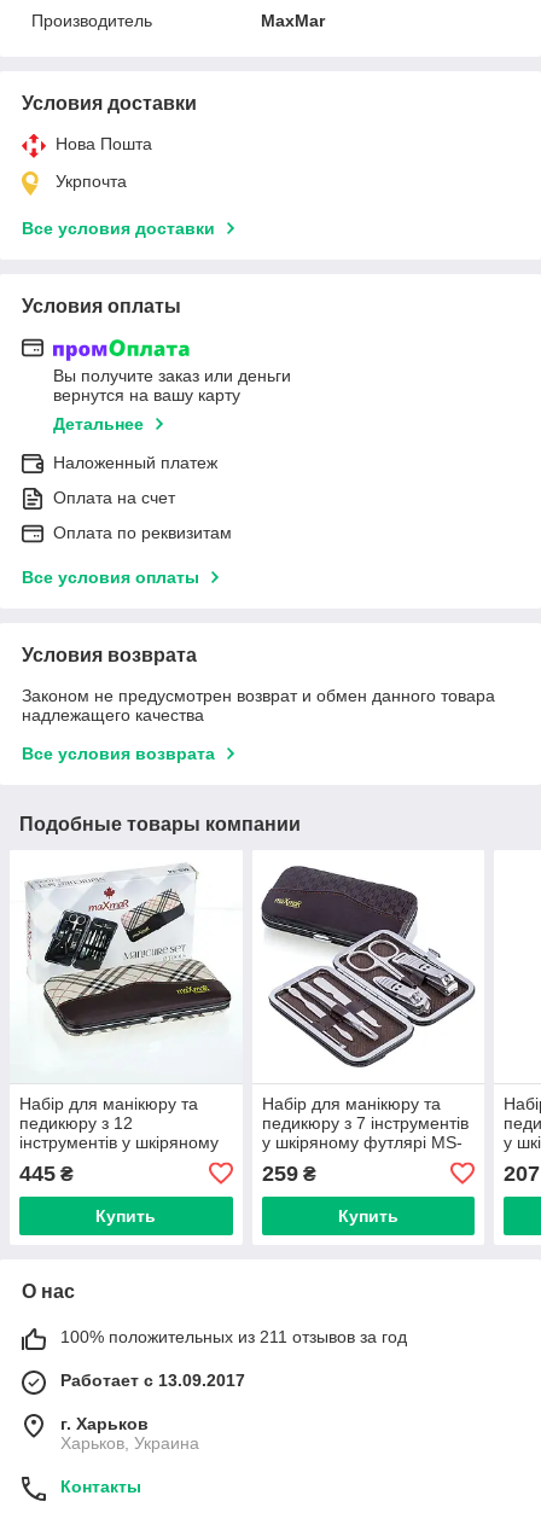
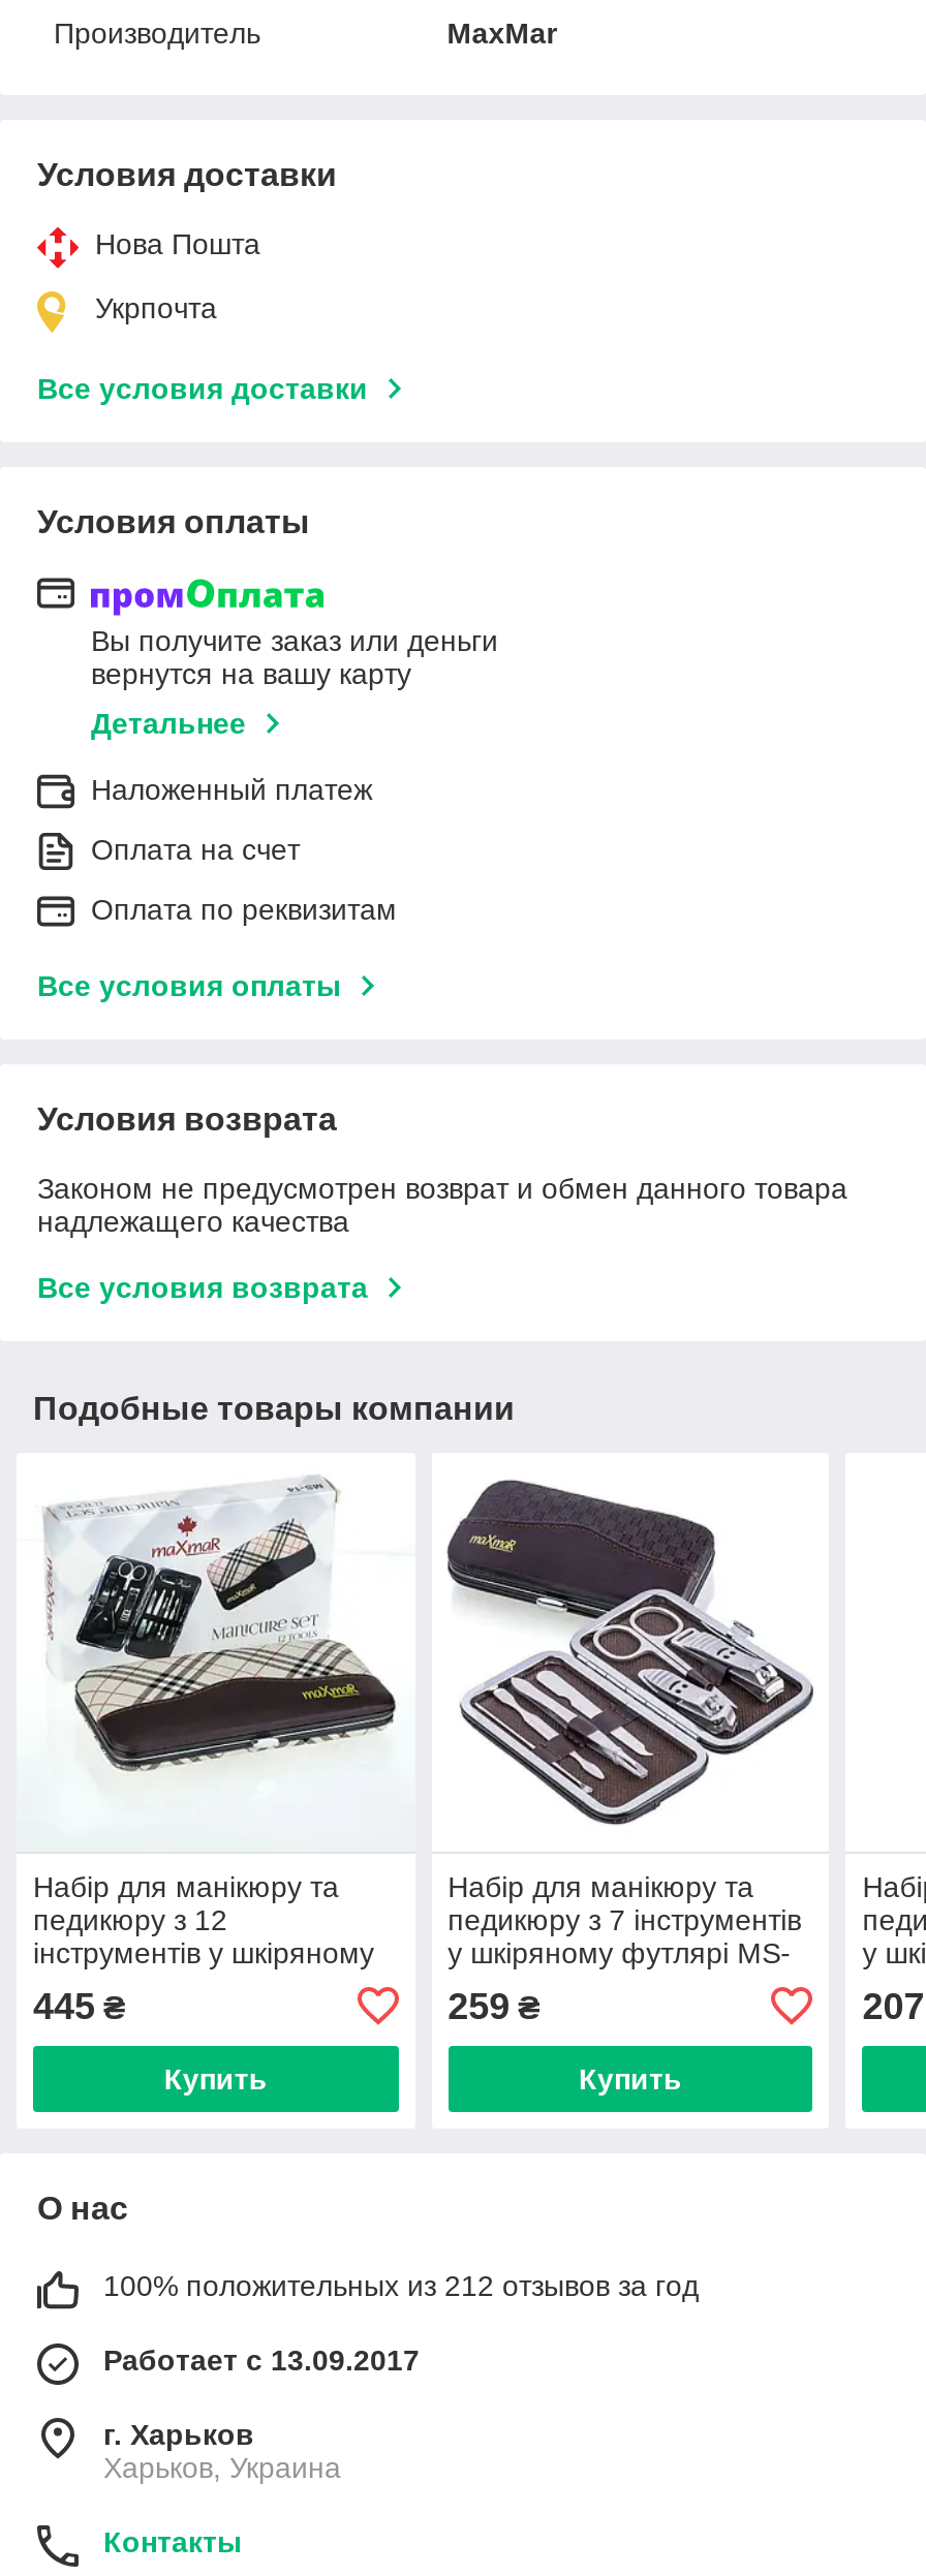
[60,1327,407,1346] 100% положительных из 211 отзывов за год -> [103,2269,699,2302] 100% положительных из 212 отзывов за год

